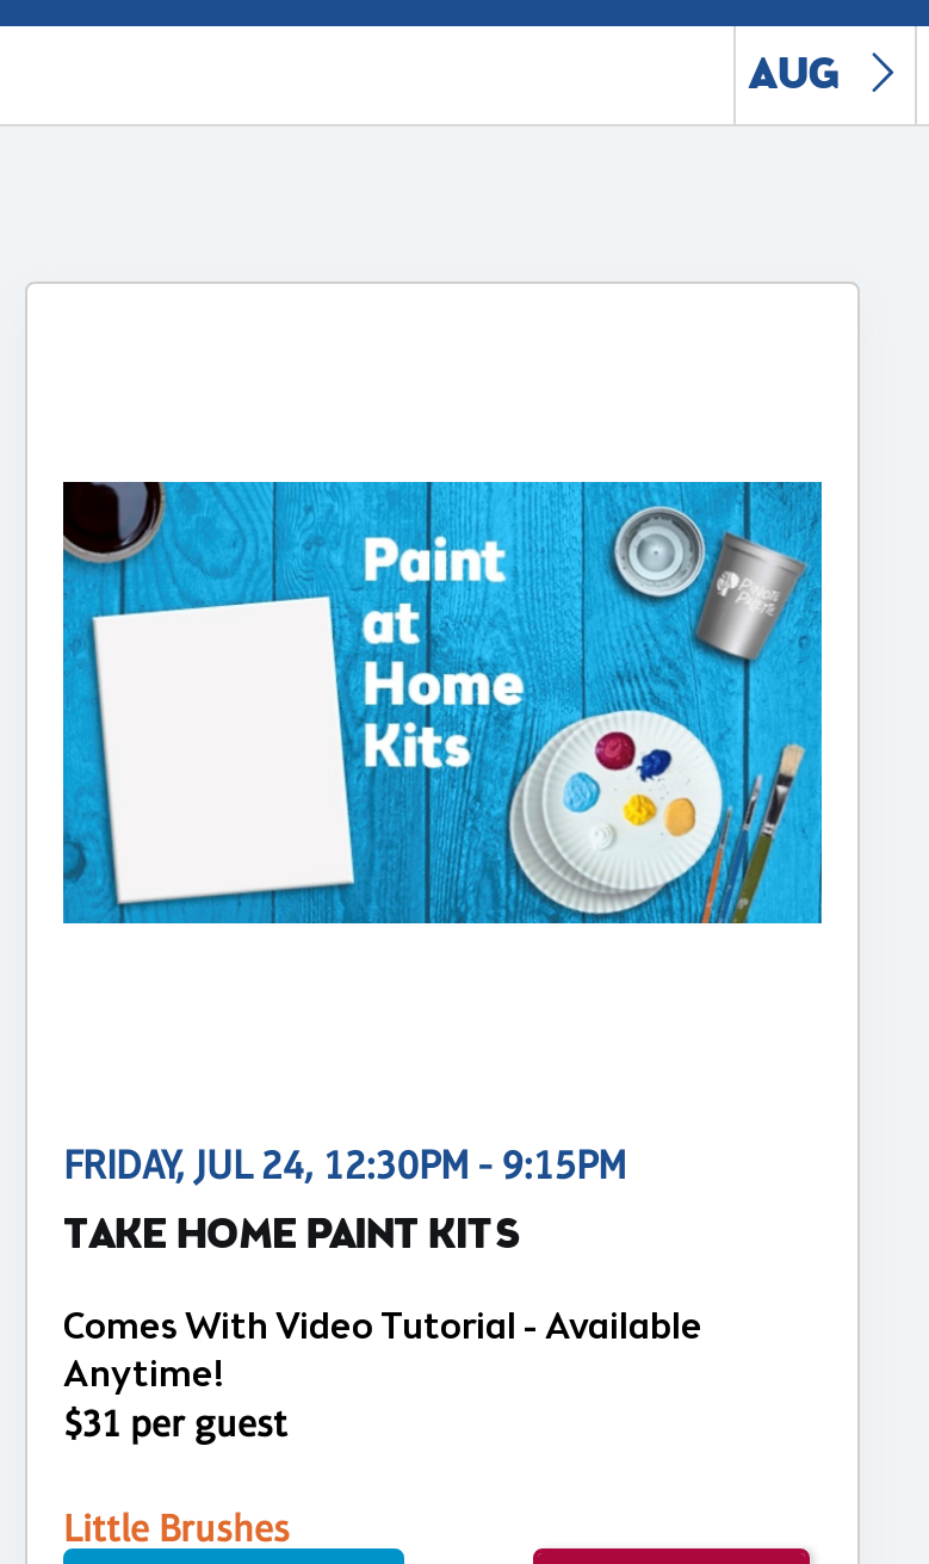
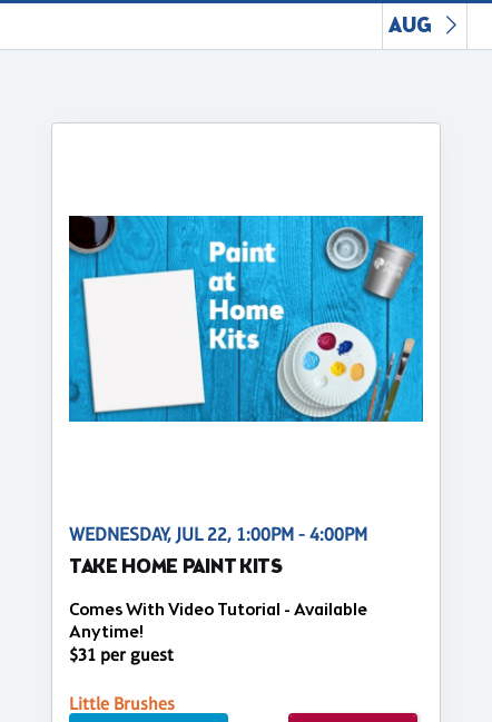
[63,1143,626,1188] FRIDAY, JUL 24, 12:30PM - 9:15PM -> [69,524,367,545] WEDNESDAY, JUL 22, 1:00PM - 4:00PM

